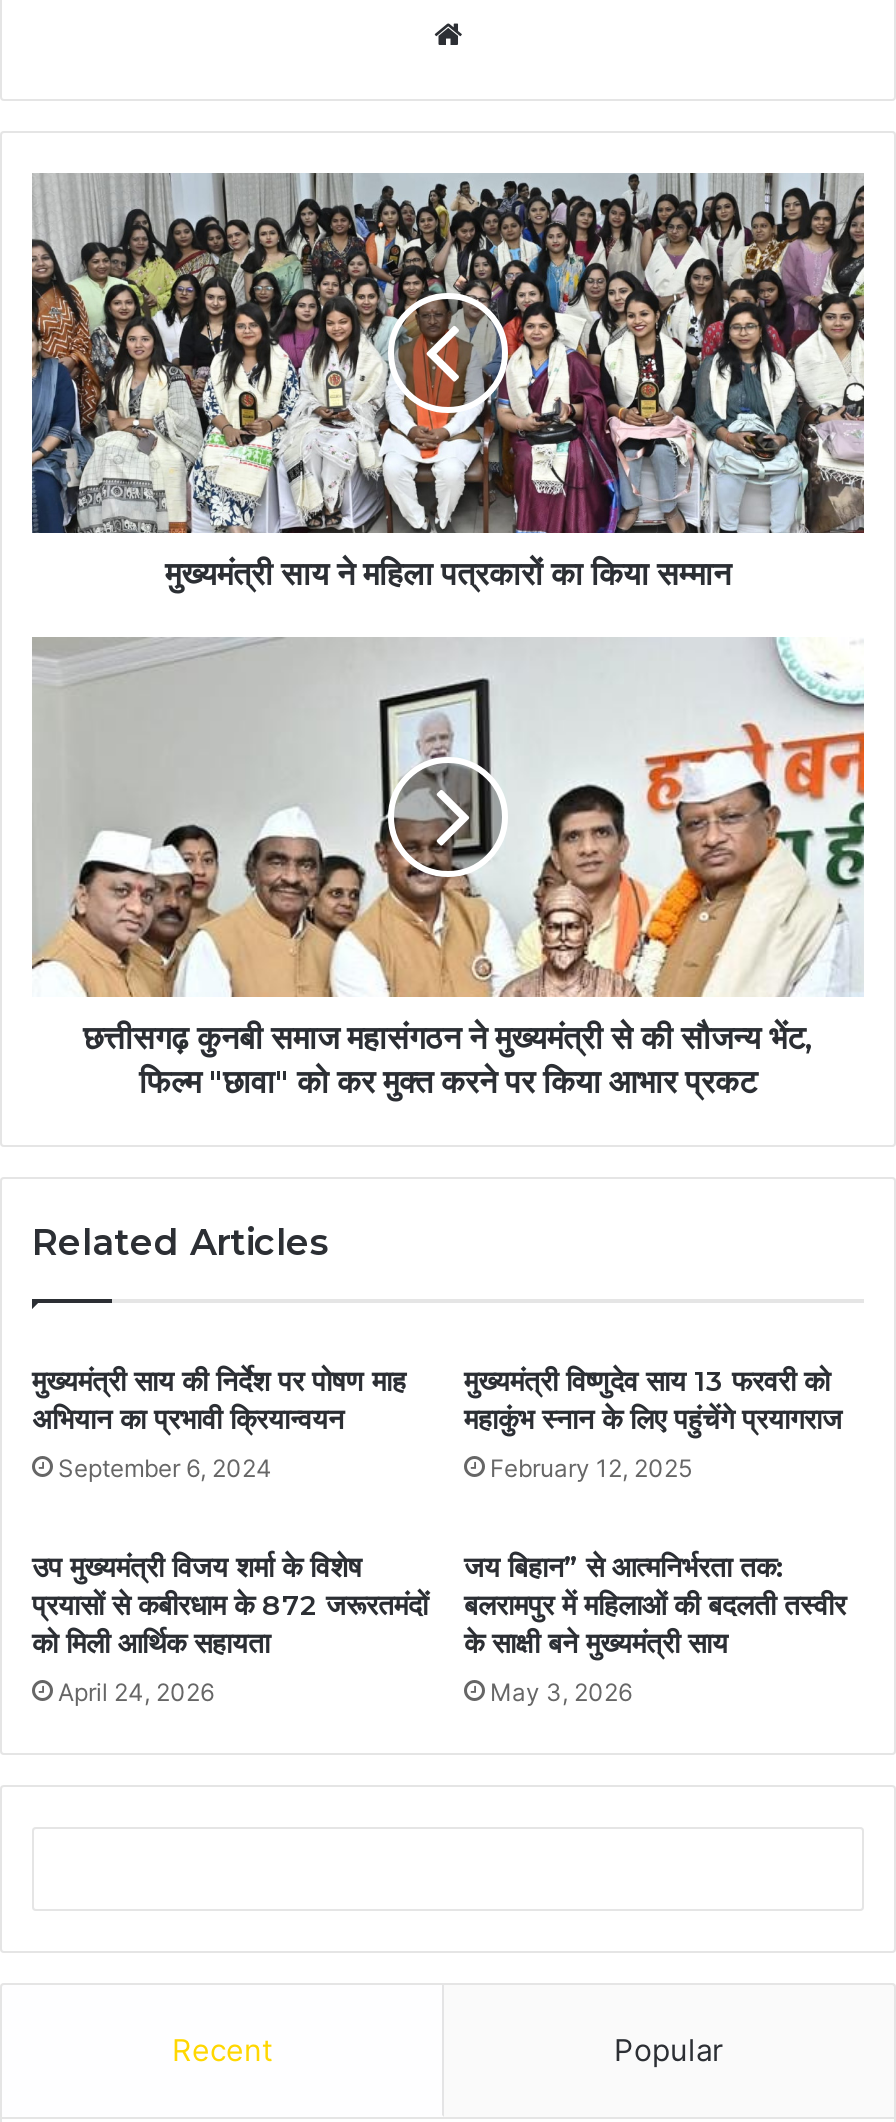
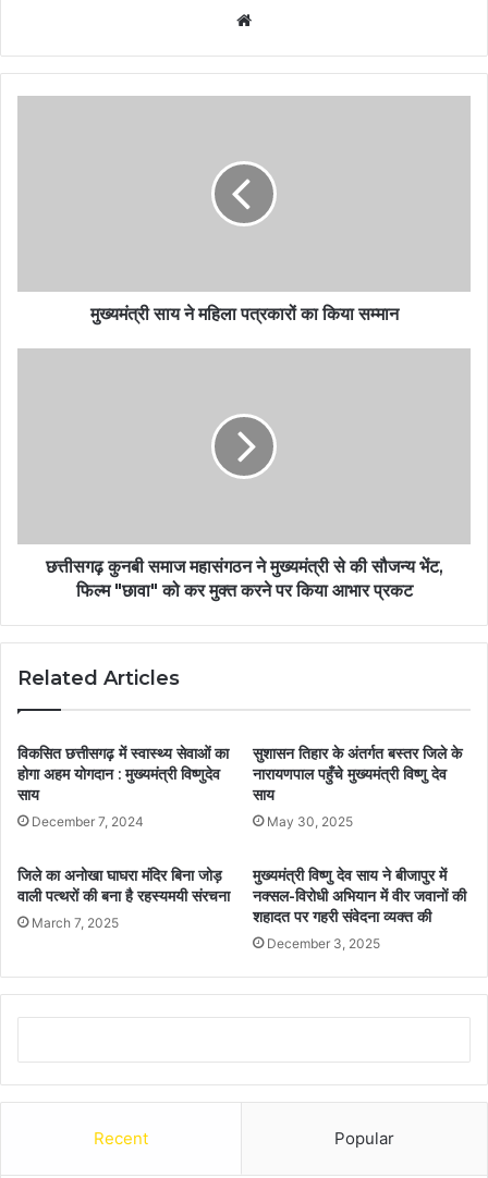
[30,172,866,536] [image] -> none
[32,638,866,998] [image] -> none
[32,1362,406,1482] मुख्यमंत्री साय की निर्देश पर पोषण माह | अभियान का प्रभावी क्रियान्वयन | September 6, 2024 -> [17,744,229,830] विकसित छत्तीसगढ़ में स्वास्थ्य सेवाओं का | होगा अहम योगदान : मुख्यमंत्री विष्णुदेव | साय | December 7, 2024
[464,1362,842,1482] मुख्यमंत्री विष्णुदेव साय 13 फरवरी को | महाकुंभ स्नान के लिए पहुंचेंगे प्रयागराज | February 12, 2025 -> [253,744,462,830] सुशासन तिहार के अंतर्गत बस्तर जिले के | नारायणपाल पहुँचे मुख्यमंत्री विष्णु देव | साय | May 30, 2025
[32,1548,428,1706] उप मुख्यमंत्री विजय शर्मा के विशेष | प्रयासों से कबीरधाम के 872 जरूरतमंदों | को मिली आर्थिक सहायता | April 24, 2026 -> [17,866,230,931] जिले का अनोखा घाघरा मंदिर बिना जोड़ | वाली पत्थरों की बना है रहस्यमयी संरचना | March 7, 2025
[464,1548,846,1706] जय बिहान” से आत्मनिर्भरता तक: | बलरामपुर में महिलाओं की बदलती तस्वीर | के साक्षी बने मुख्यमंत्री साय | May 3, 2026 -> [253,866,466,952] मुख्यमंत्री विष्णु देव साय ने बीजापुर में | नक्सल-विरोधी अभियान में वीर जवानों की | शहादत पर गहरी संवेदना व्यक्त की | December 3, 2025

